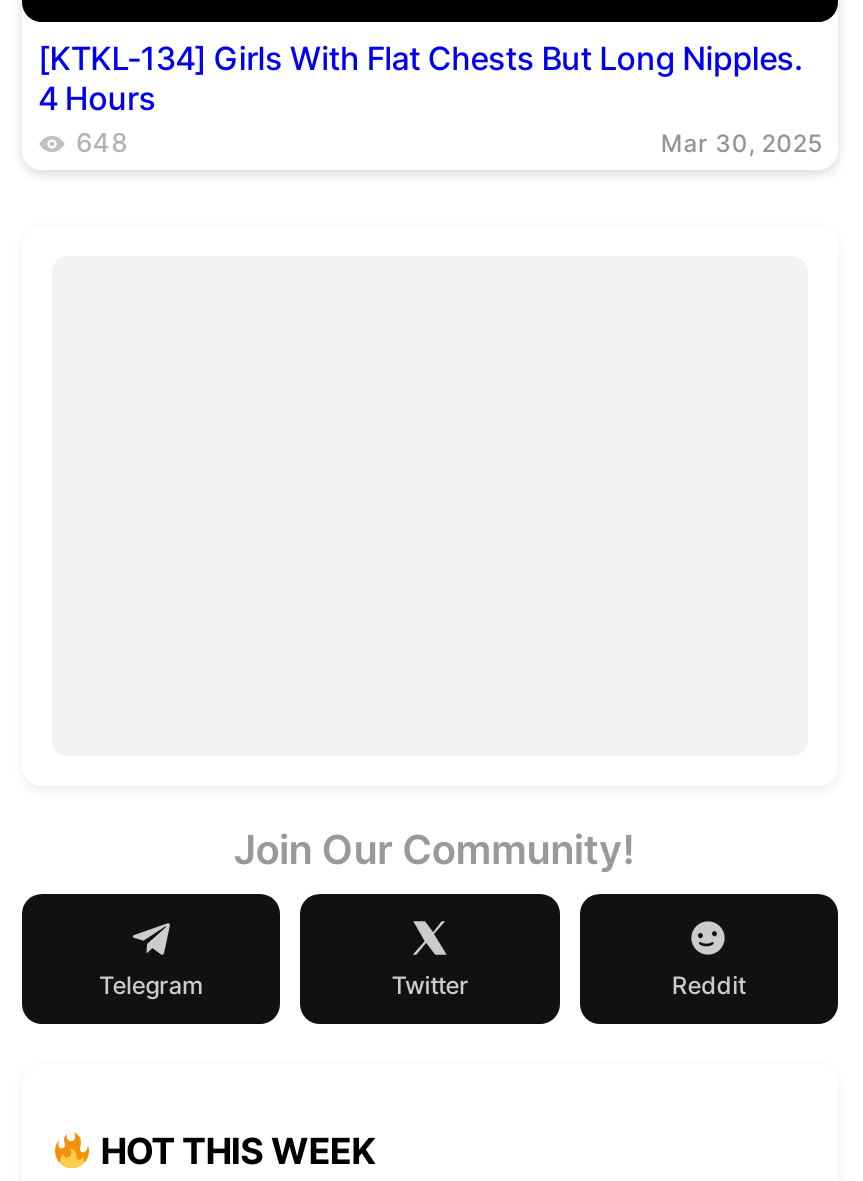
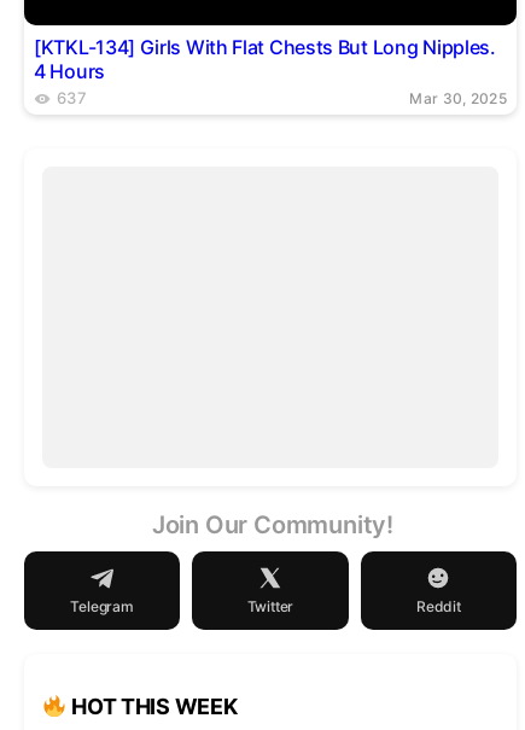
[76,127,128,159] 648 -> [57,89,87,108] 637

